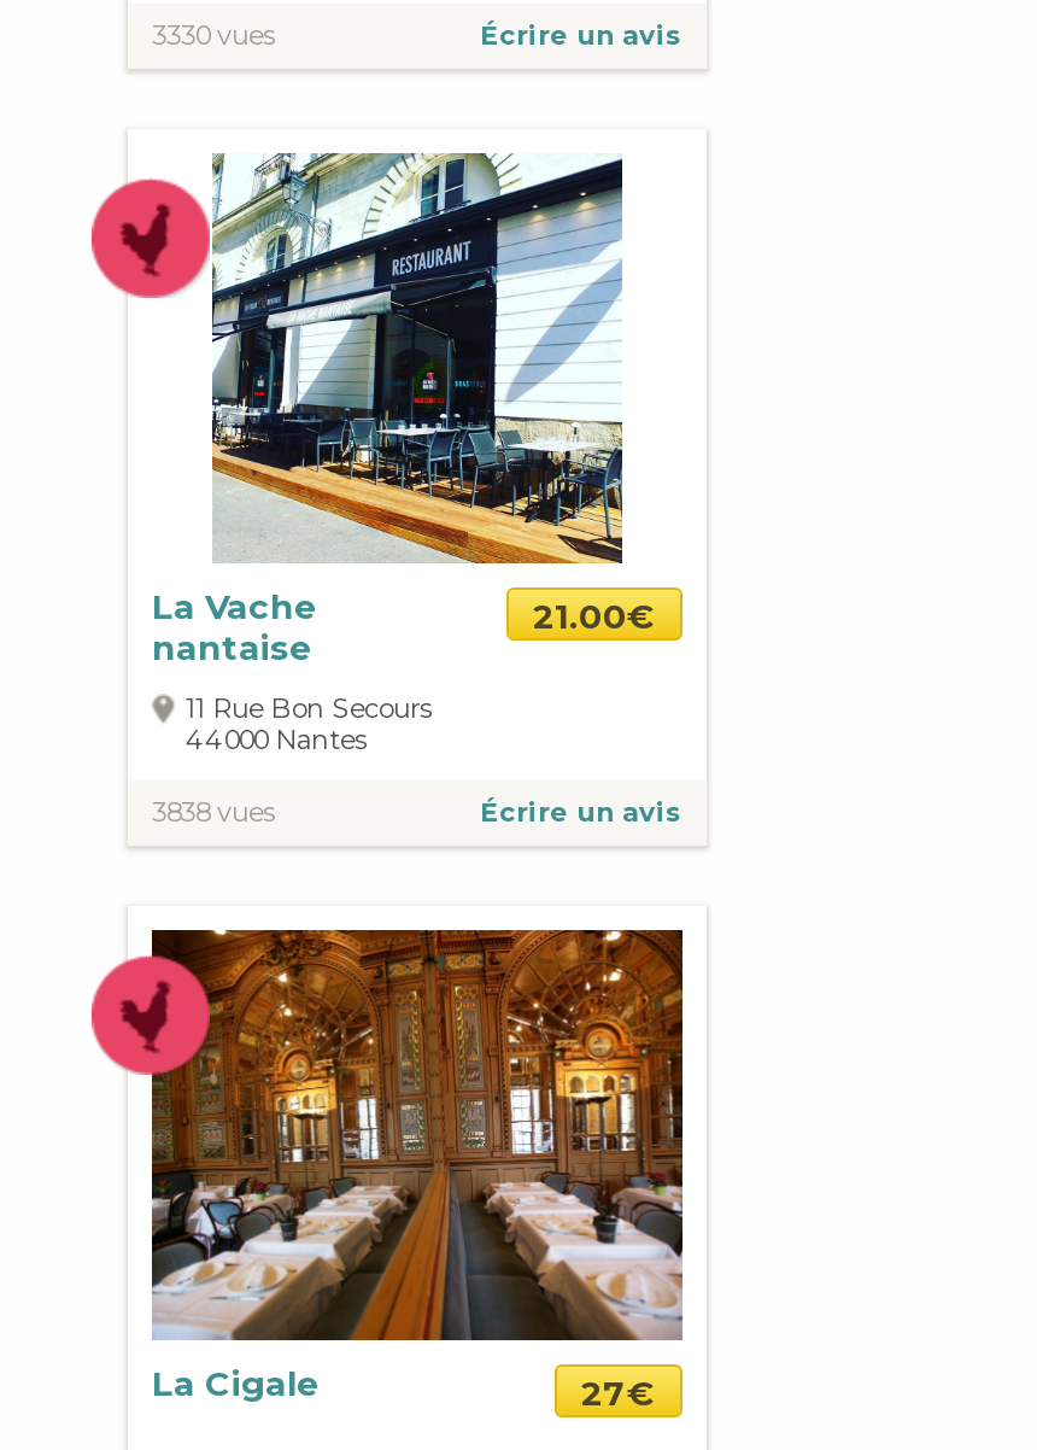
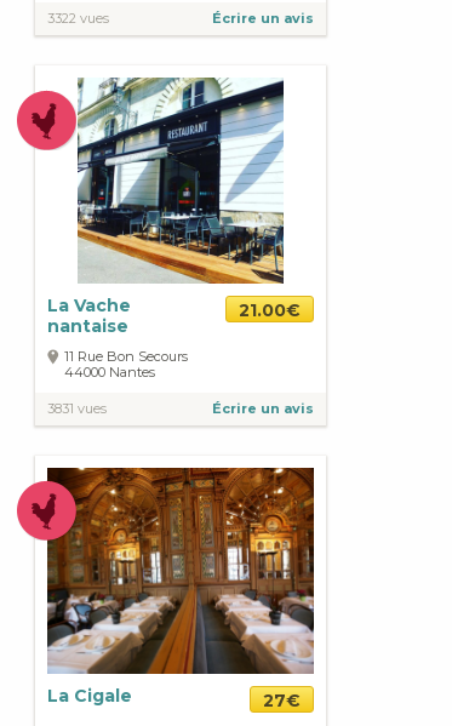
[152,18,275,52] 3330 vues -> [47,10,109,27] 3322 vues
[152,795,275,829] 3838 vues -> [47,400,107,417] 3831 vues

